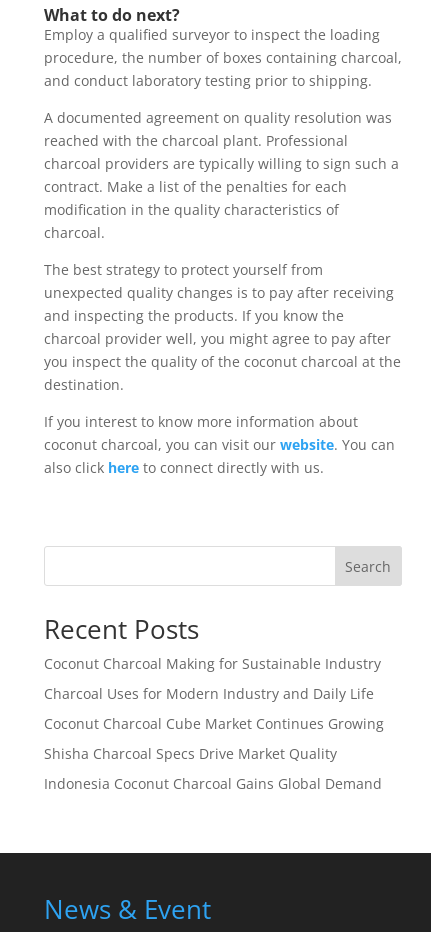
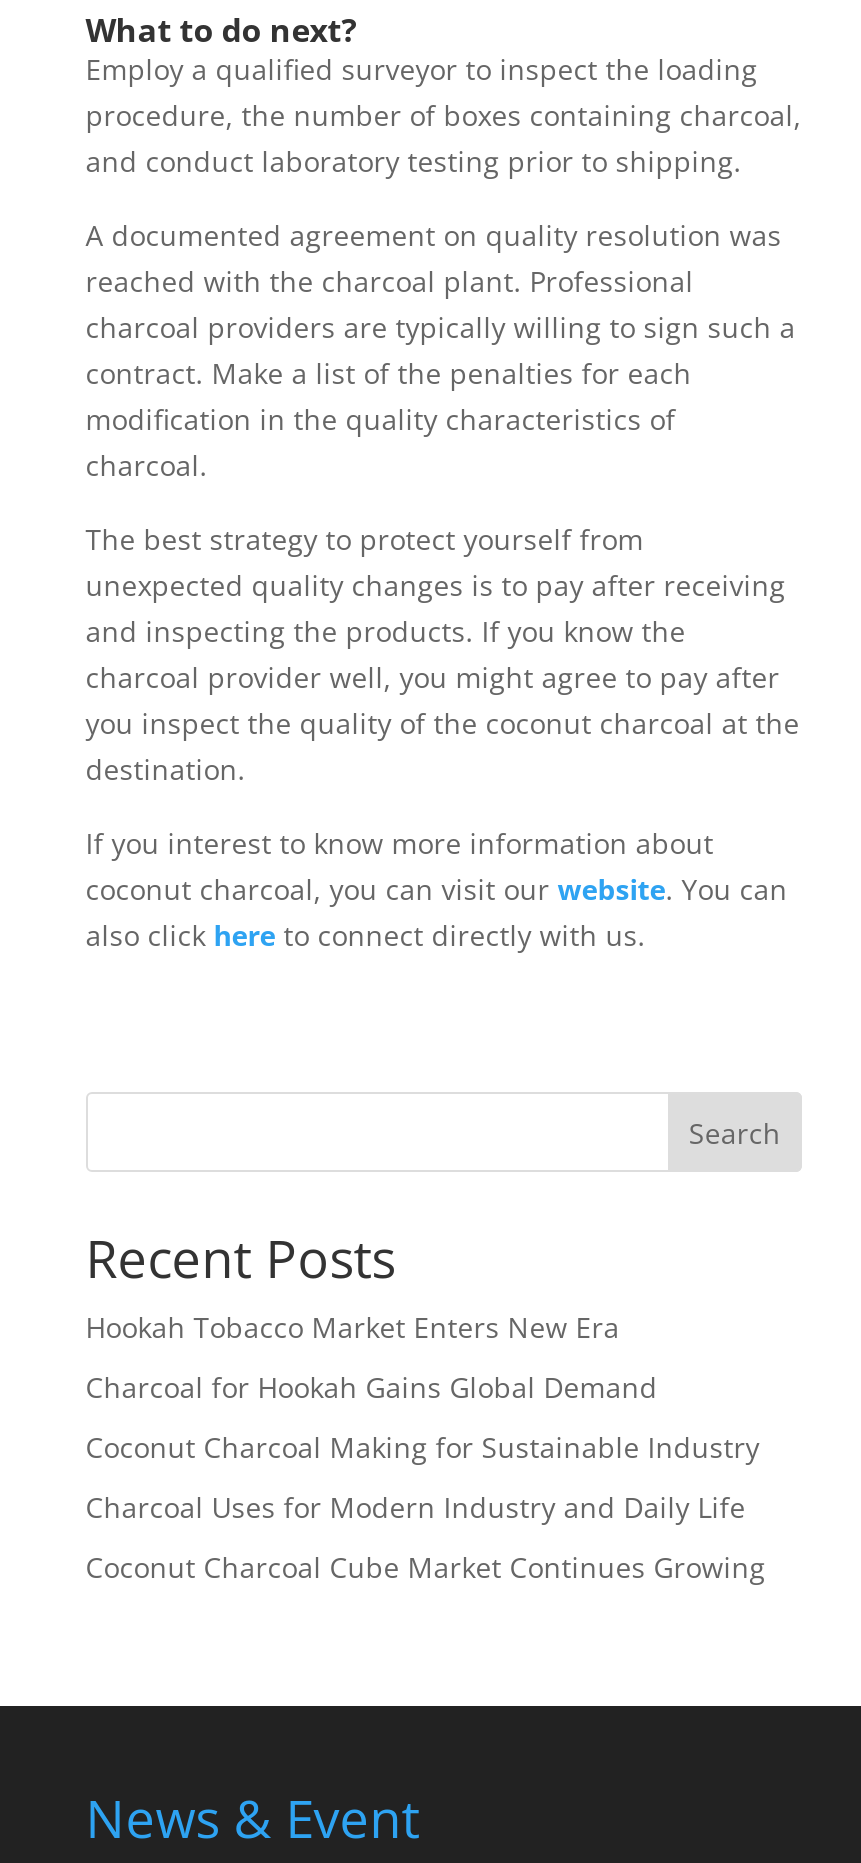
none -> [86,1308,658,1406] Hookah Tobacco Market Enters New Era | Charcoal for Hookah Gains Global Demand
moved [44,654,384,733] -> [86,1428,766,1586]: Coconut Charcoal Making for Sustainable Industry | Charcoal Uses for Modern Industry and Daily Life | Coconut Charcoal Cube Market Continues Growing
[44,744,382,793] Shisha Charcoal Specs Drive Market Quality | Indonesia Coconut Charcoal Gains Global Demand -> none

